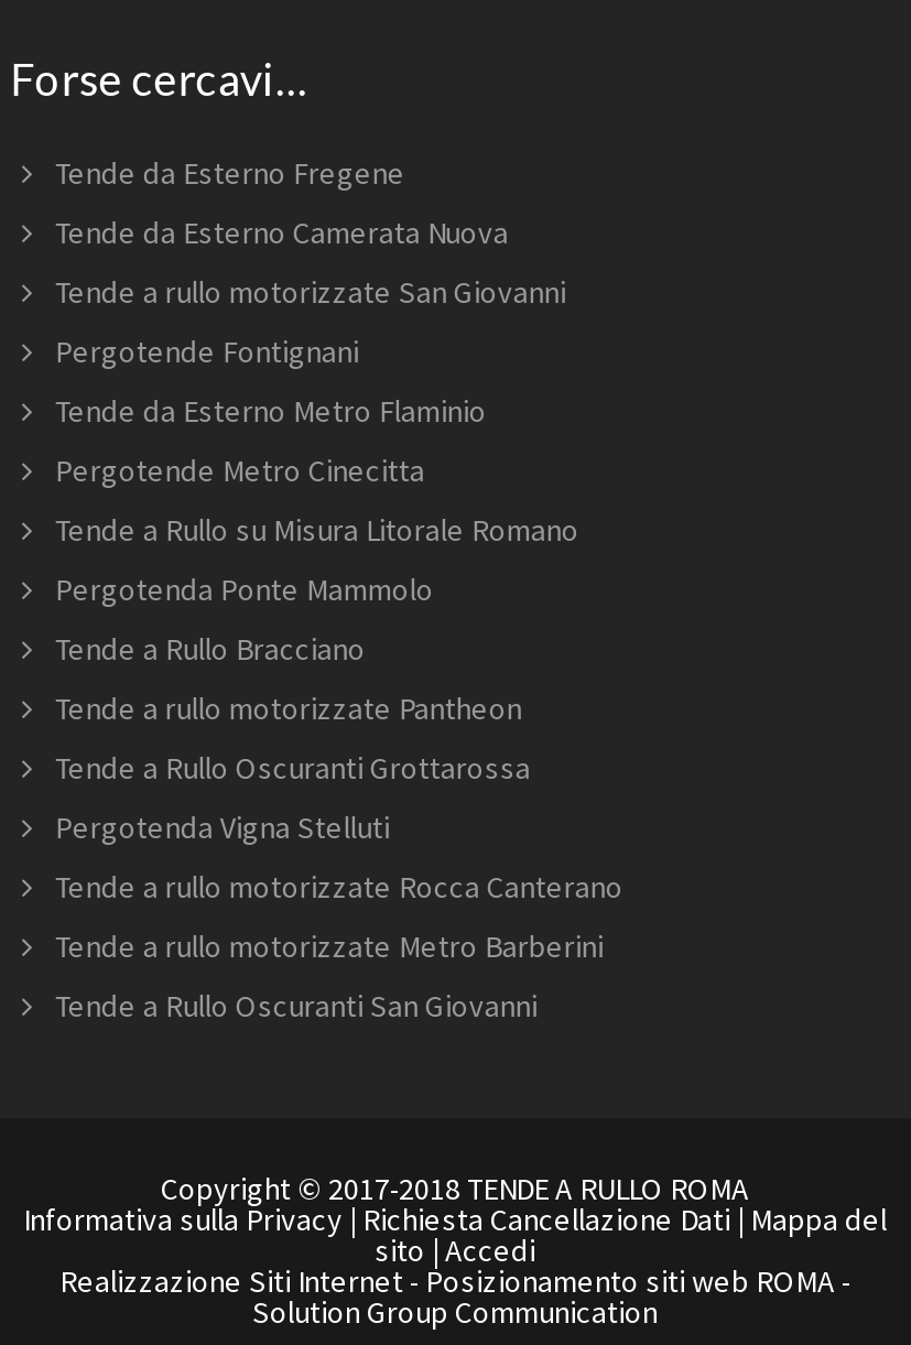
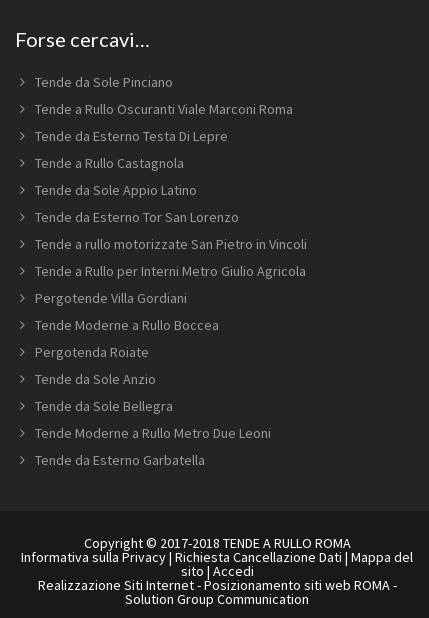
[55,153,405,193] Tende da Esterno Fregene -> [35,73,173,91] Tende da Sole Pinciano
[55,213,509,252] Tende da Esterno Camerata Nuova -> [35,100,293,118] Tende a Rullo Oscuranti Viale Marconi Roma
[55,272,566,312] Tende a rullo motorizzate San Giovanni -> [35,127,228,145] Tende da Esterno Testa Di Lepre
[55,332,359,371] Pergotende Fontignani -> [35,154,184,172] Tende a Rullo Castagnola
[55,391,487,431] Tende da Esterno Metro Flaminio -> [35,181,197,199] Tende da Sole Appio Latino
[55,451,425,490] Pergotende Metro Cinecitta -> [35,208,239,226] Tende da Esterno Tor San Lorenzo
[55,510,579,550] Tende a Rullo su Misura Litorale Romano -> [35,235,307,253] Tende a rullo motorizzate San Pietro in Vincoli
[55,570,434,609] Pergotenda Ponte Mammolo -> [35,262,306,280] Tende a Rullo per Interni Metro Giulio Agricola
[55,629,366,669] Tende a Rullo Bracciano -> [35,289,187,307] Pergotende Villa Gordiani
[55,689,522,728] Tende a rullo motorizzate Pantheon -> [35,316,219,334] Tende Moderne a Rullo Boccea
[55,748,531,788] Tende a Rullo Oscuranti Grottarossa -> [35,343,149,361] Pergotenda Roiate
[55,808,390,847] Pergotenda Vigna Stelluti -> [35,370,156,388] Tende da Sole Anzio
[55,867,623,907] Tende a rullo motorizzate Rocca Canterano -> [35,397,173,415] Tende da Sole Bellegra
[55,927,603,966] Tende a rullo motorizzate Metro Barberini -> [35,424,271,442] Tende Moderne a Rullo Metro Due Leoni
[55,986,537,1026] Tende a Rullo Oscuranti San Giovanni -> [35,451,205,469] Tende da Esterno Garbatella

